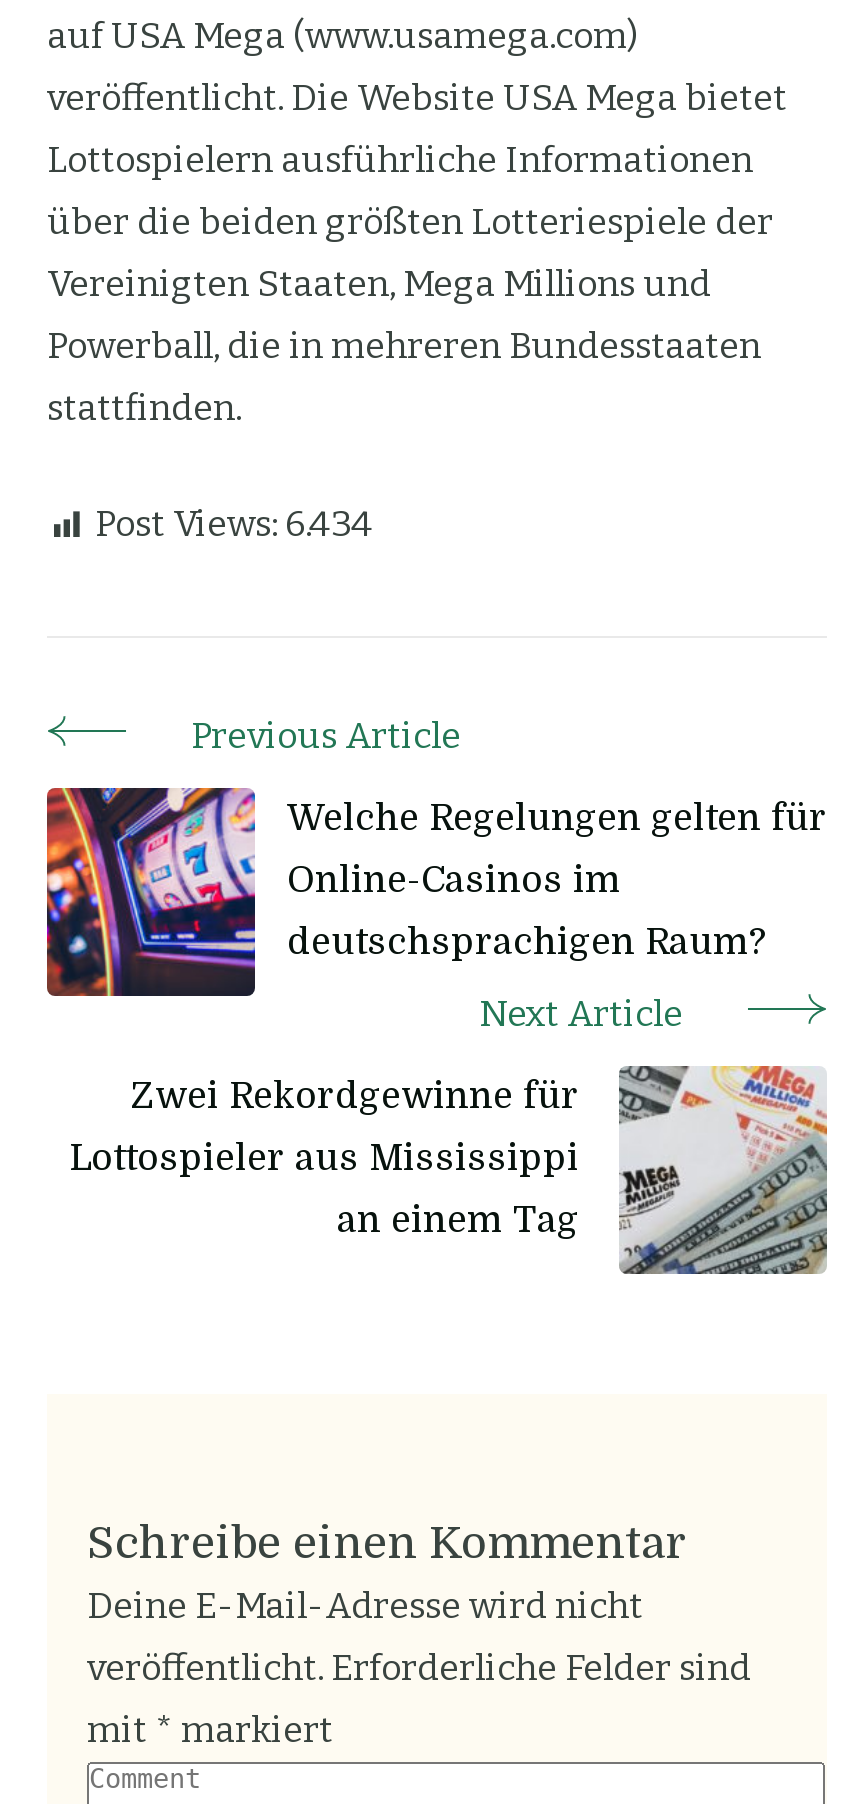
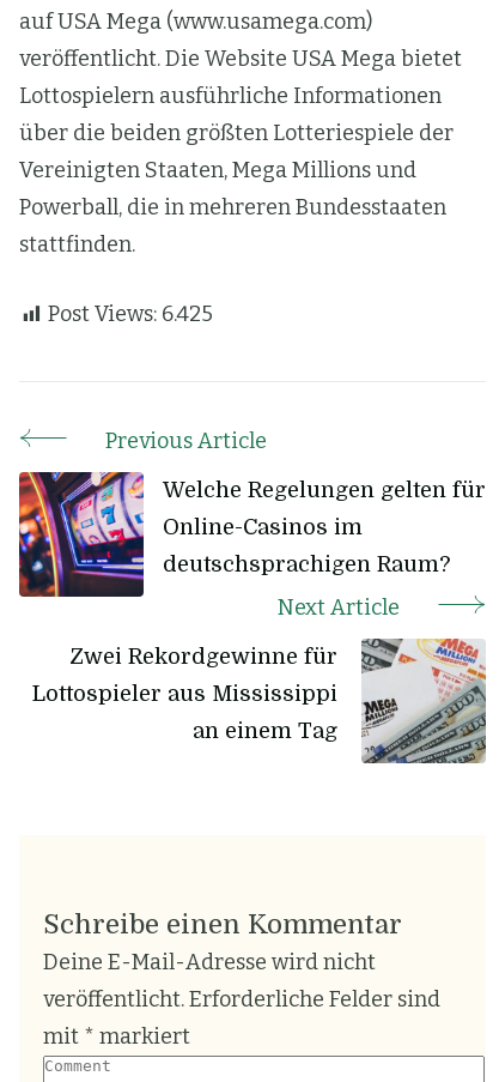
[95,503,373,547] Post Views: 6.434 -> [48,301,213,327] Post Views: 6.425

